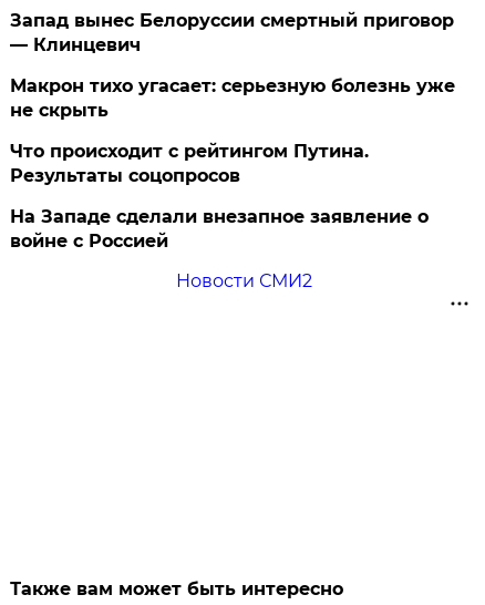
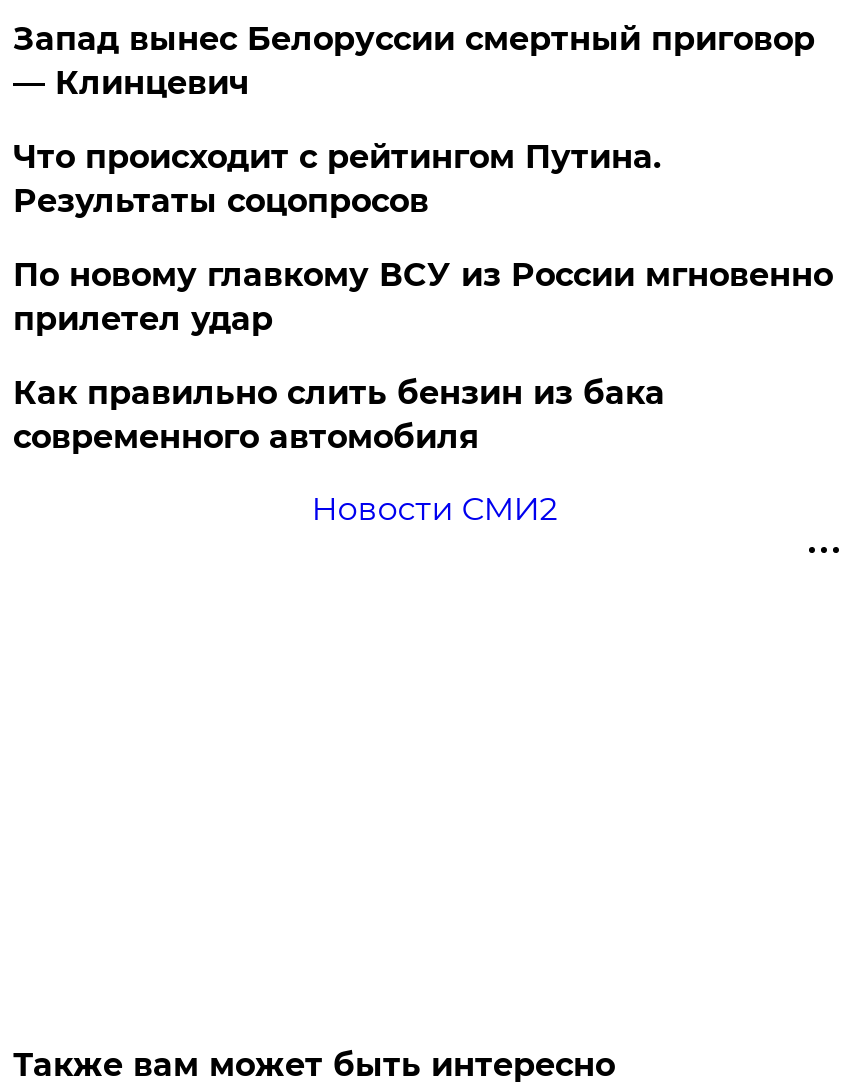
[10,75,456,121] Макрон тихо угасает: серьезную болезнь уже | не скрыть -> none
moved [10,141,369,186] -> [13,138,661,220]: Что происходит с рейтингом Путина. | Результаты соцопросов
[10,206,429,251] На Западе сделали внезапное заявление о | войне с Россией -> [13,256,833,456] По новому главкому ВСУ из России мгновенно | прилетел удар | Как правильно слить бензин из бака | современного автомобиля

